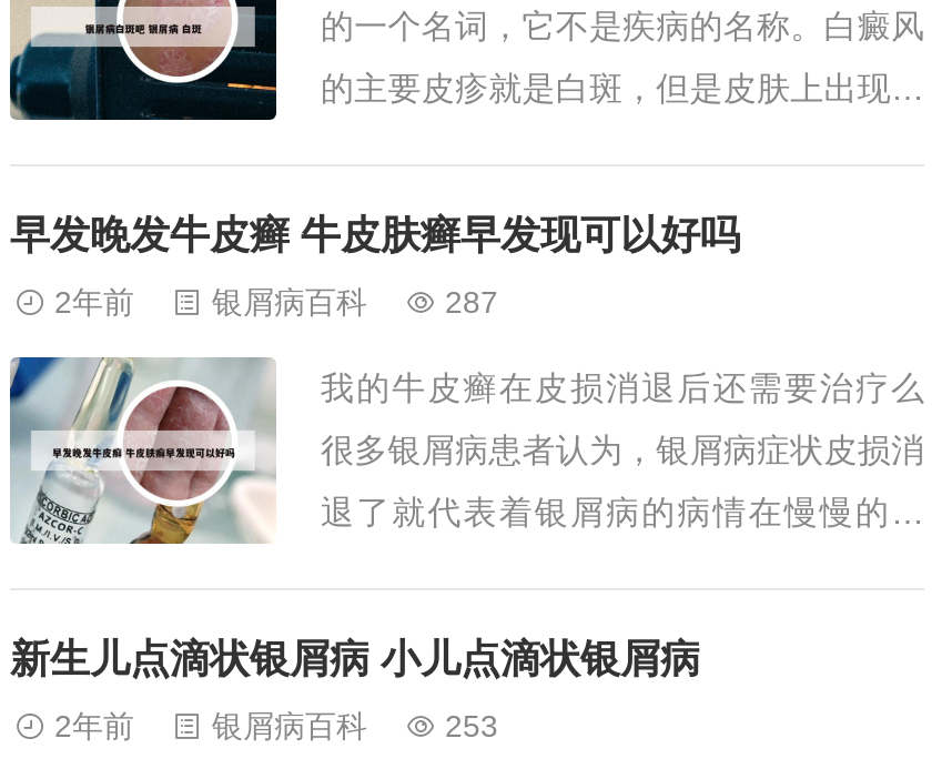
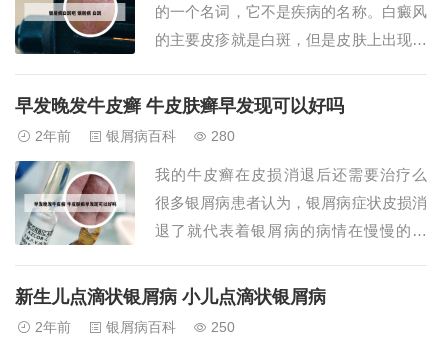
[445,284,498,320] 287 -> [211,128,235,144] 280
[445,708,498,743] 253 -> [211,319,235,335] 250

